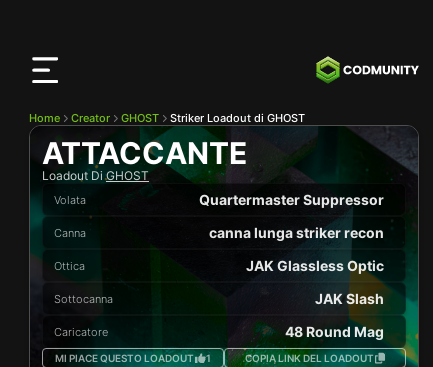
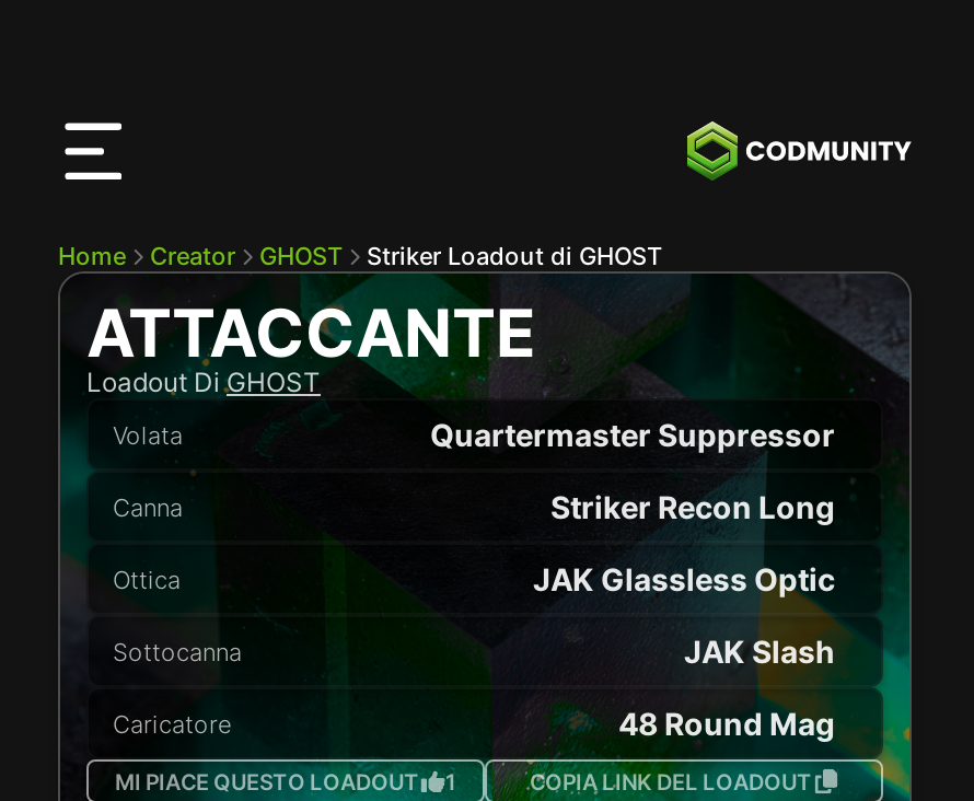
[209,224,384,241] canna lunga striker recon -> [550,488,835,525] Striker Recon Long

